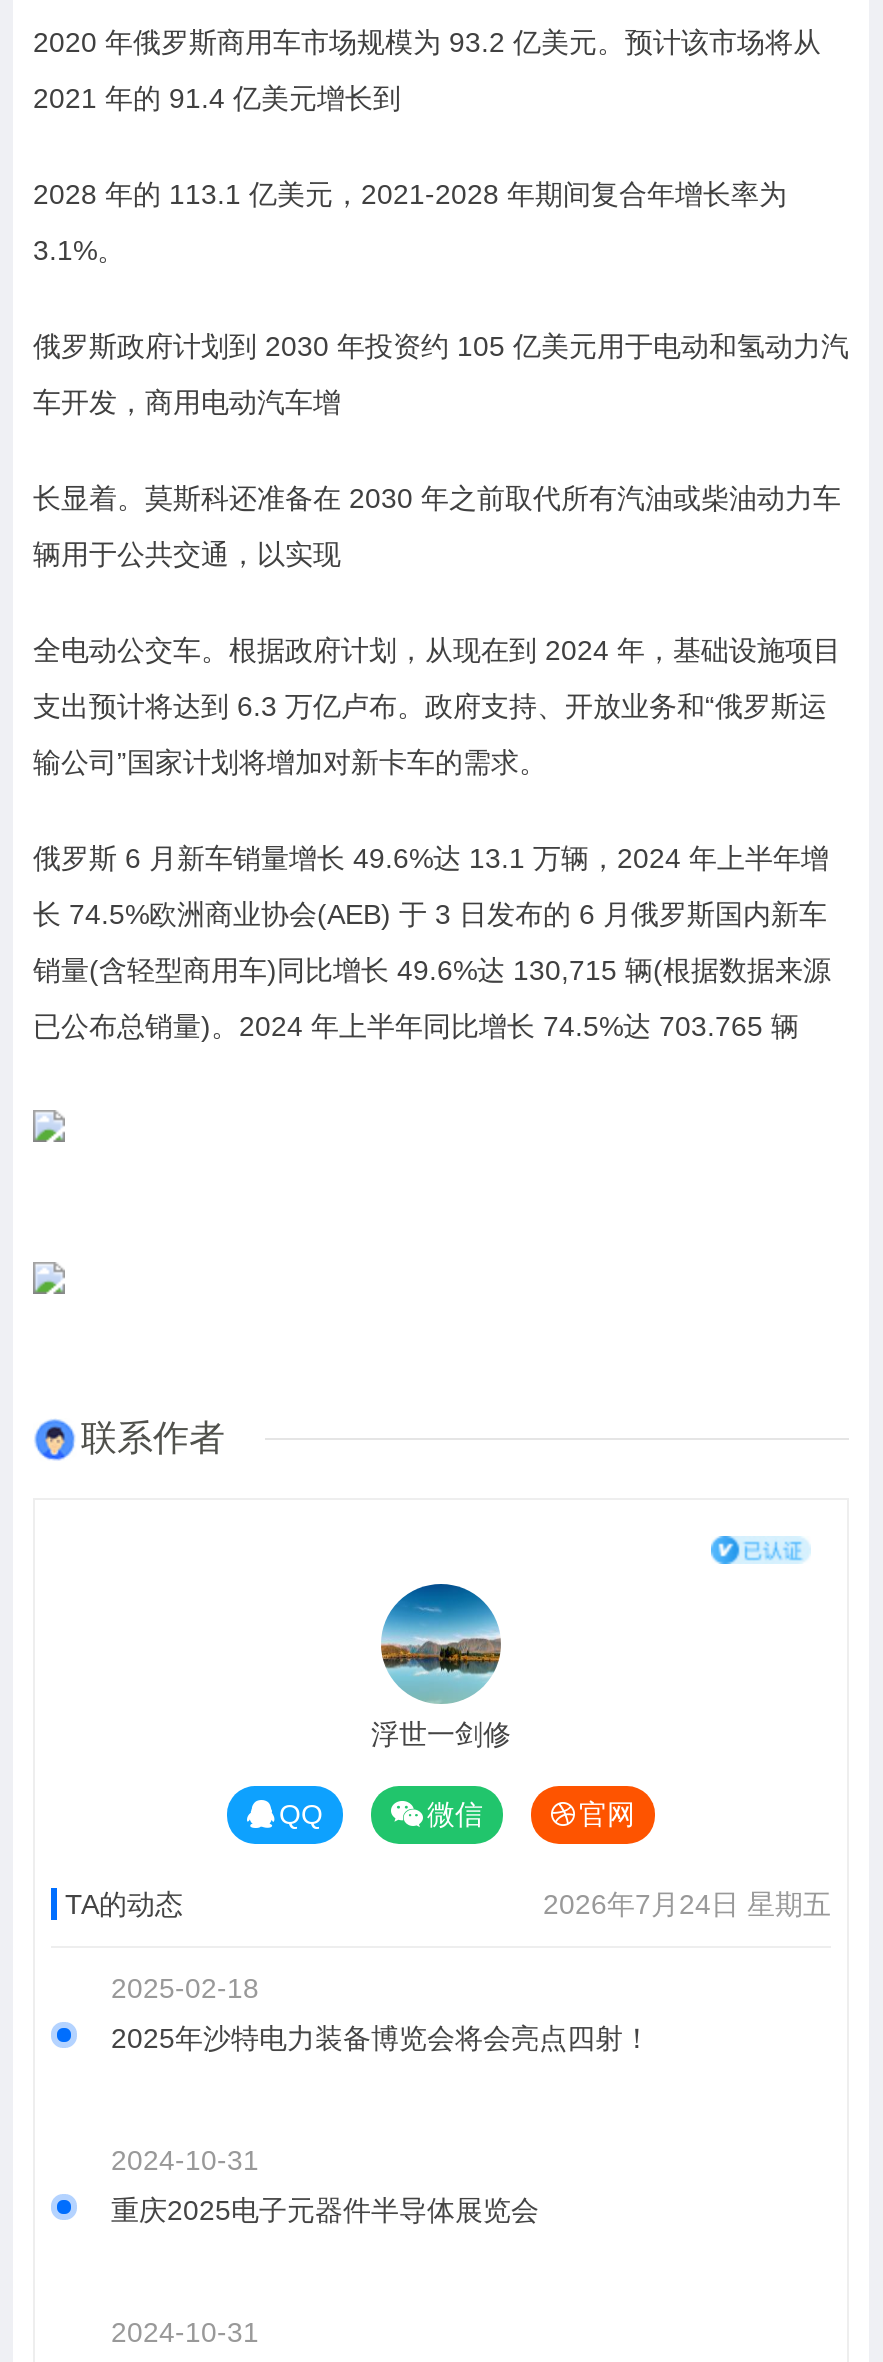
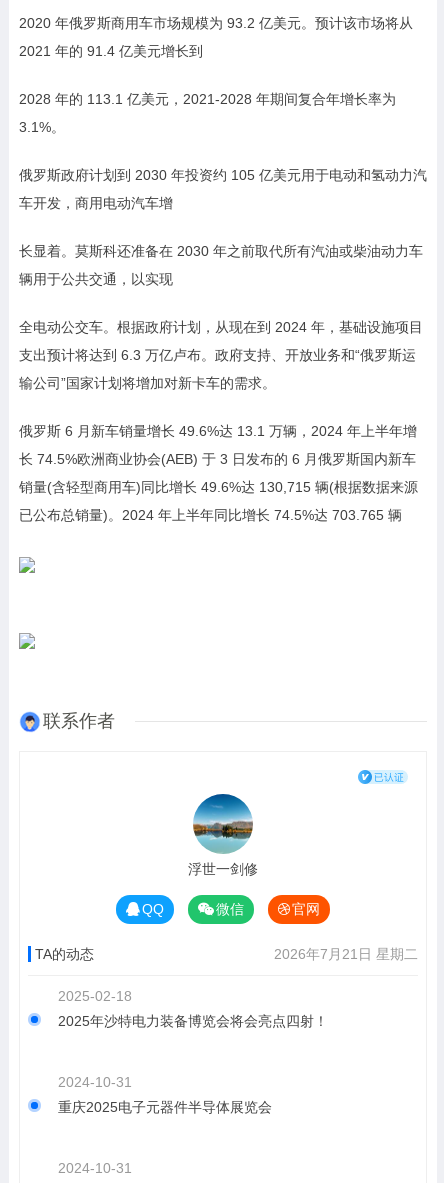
[543,1889,831,1921] 2026年7月24日 星期五 -> [274,946,418,962] 2026年7月21日 星期二

